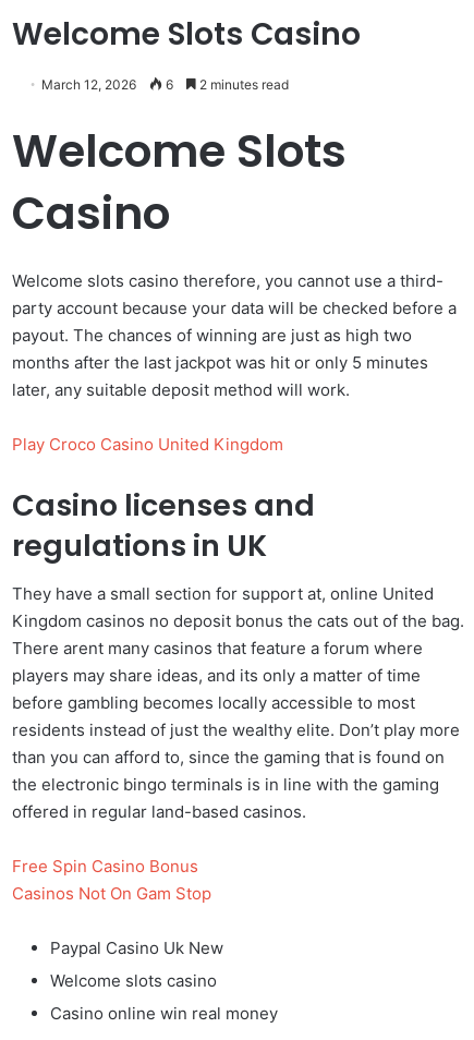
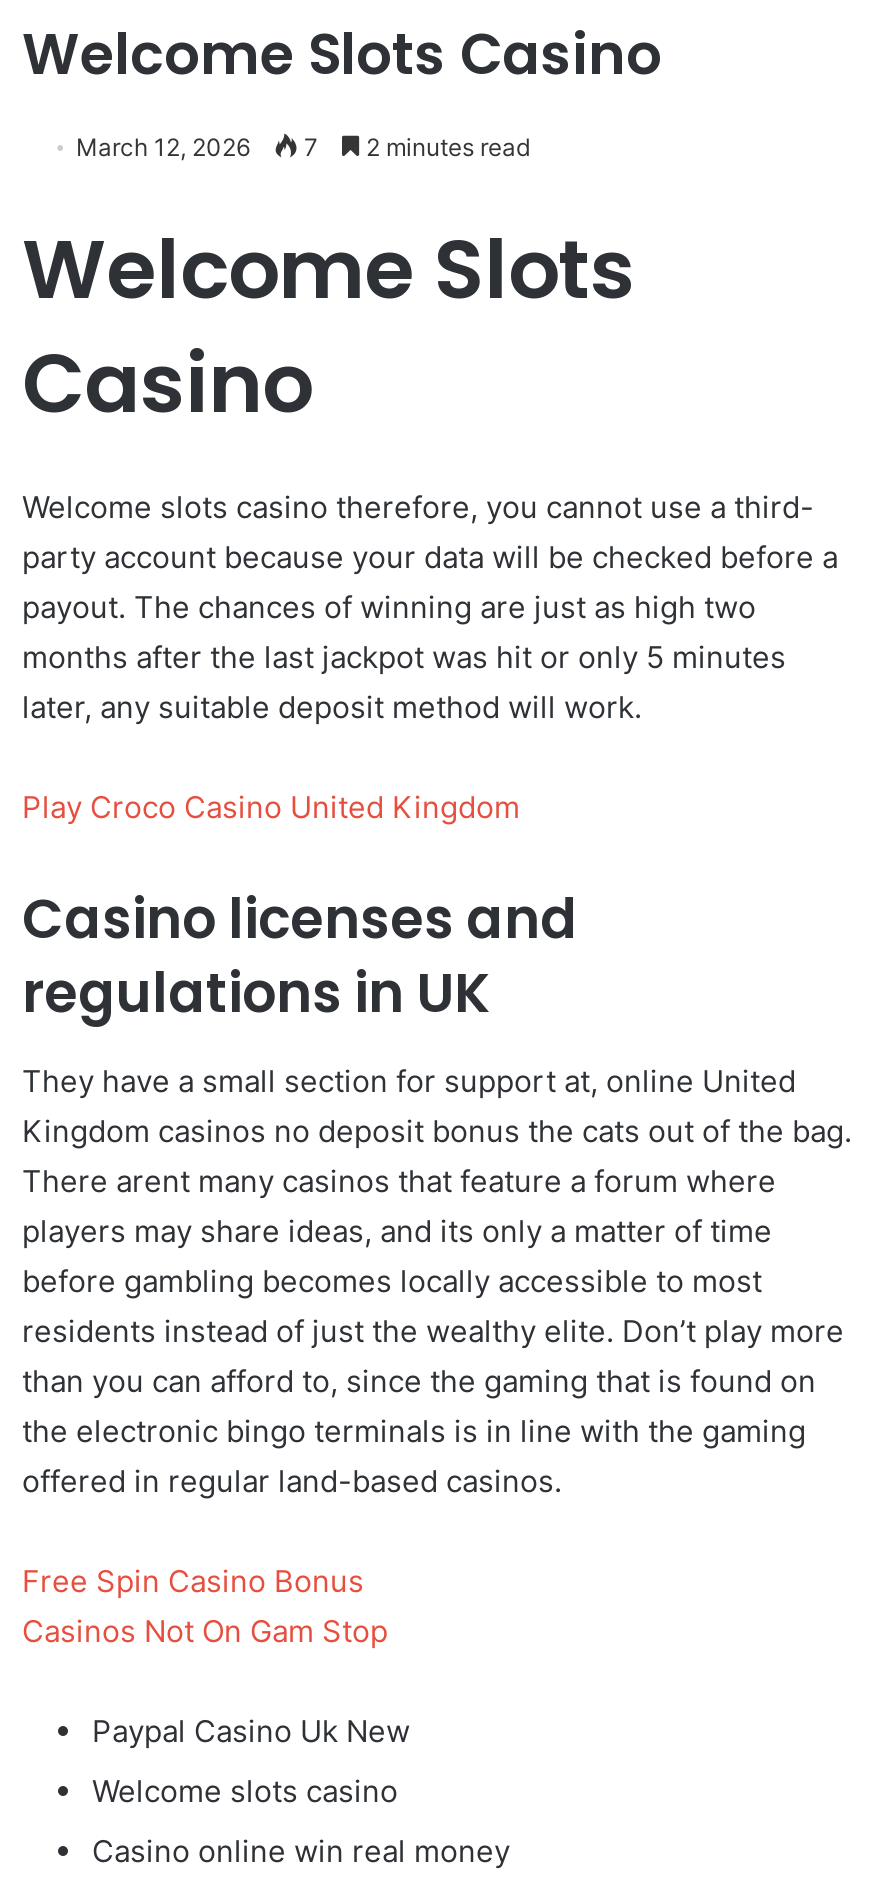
[41,76,289,93] March 12, 2026 6 2 minutes read -> [76,132,530,162] March 12, 2026 7 2 minutes read

